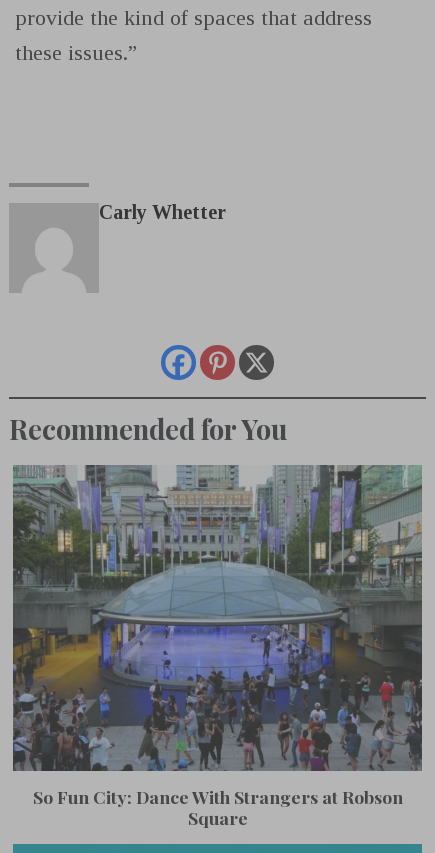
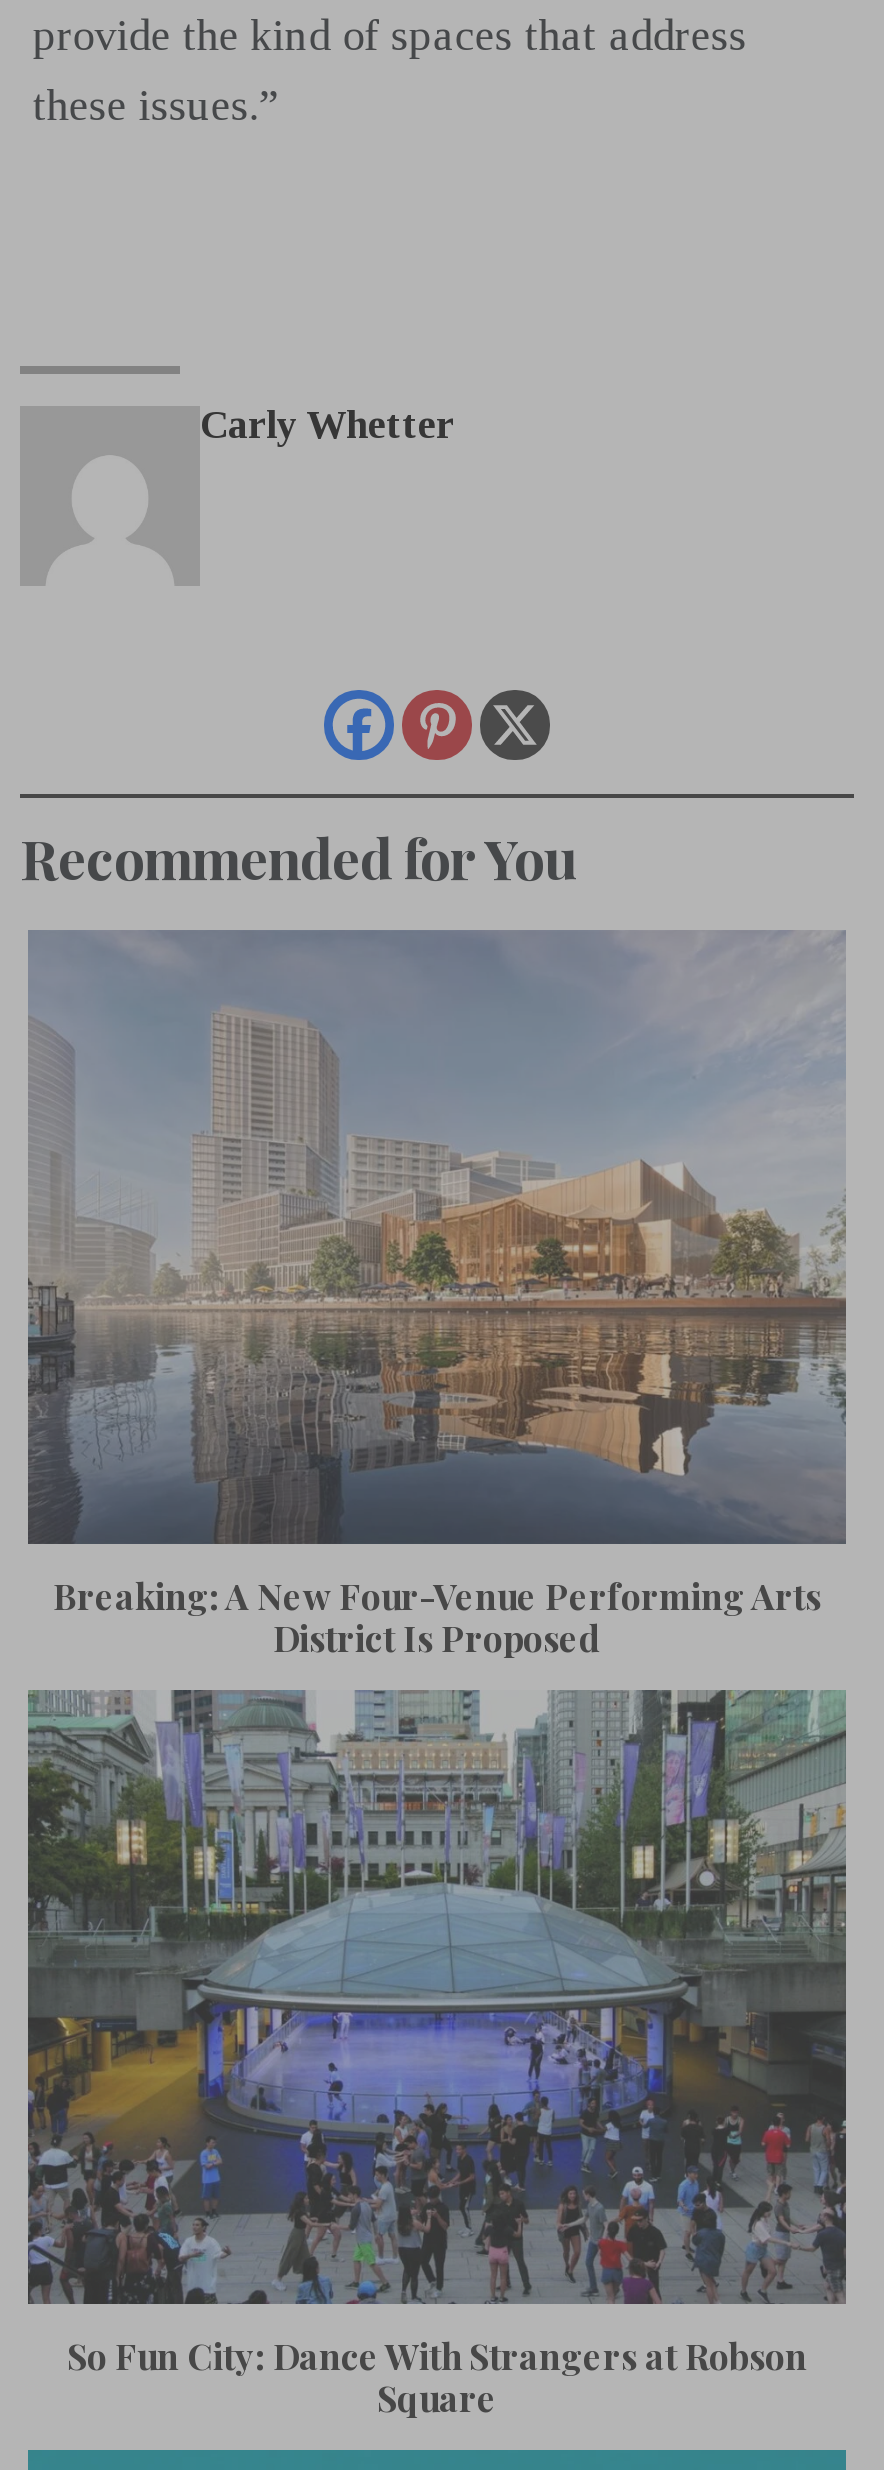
none -> [28,930,848,1660] [image] | Breaking: A New Four-Venue Performing Arts | District Is Proposed

